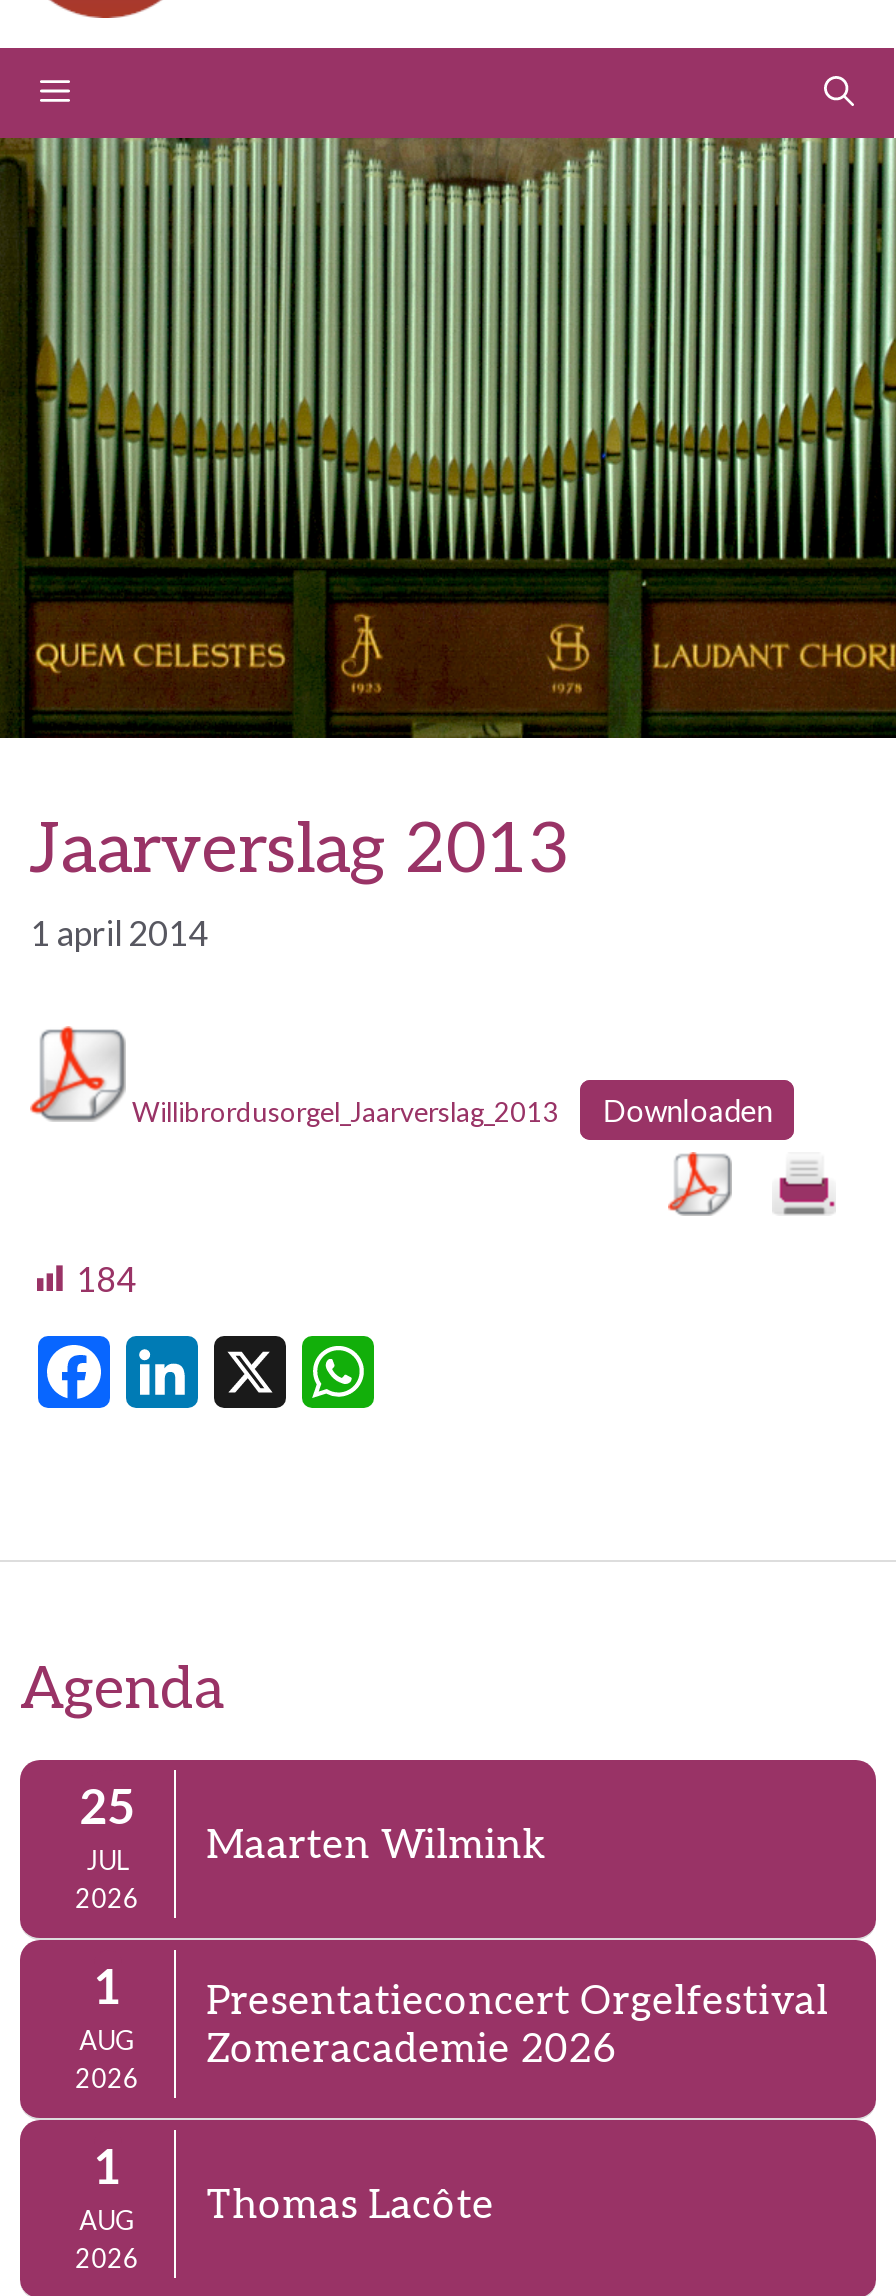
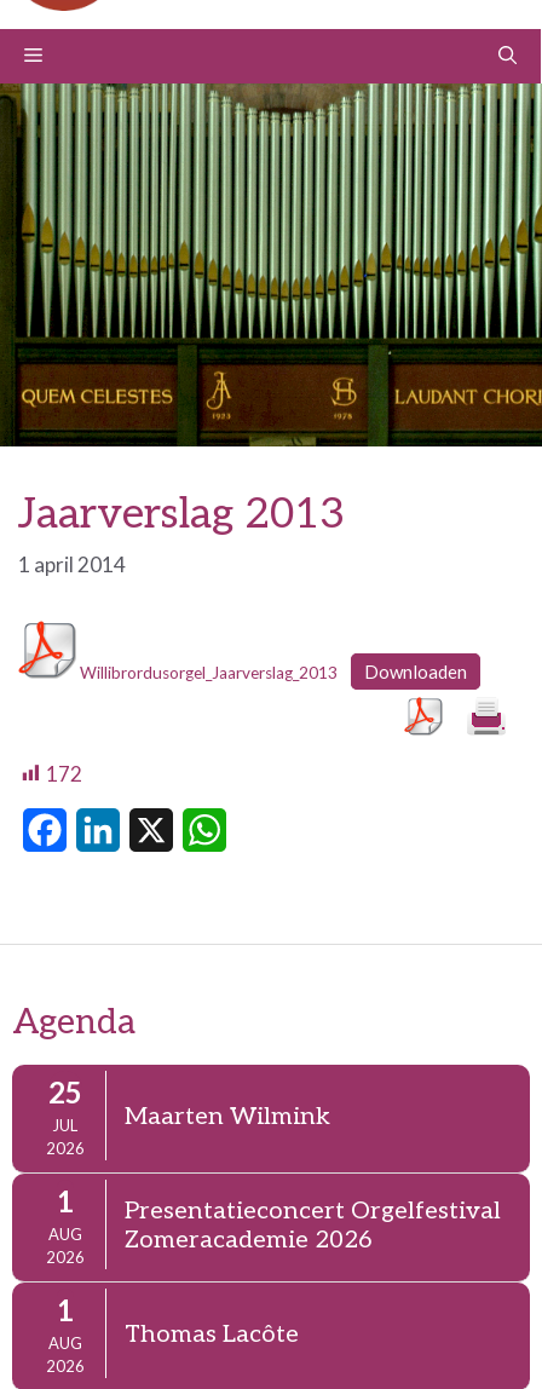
[76,1257,136,1299] 184 -> [46,761,82,786] 172

